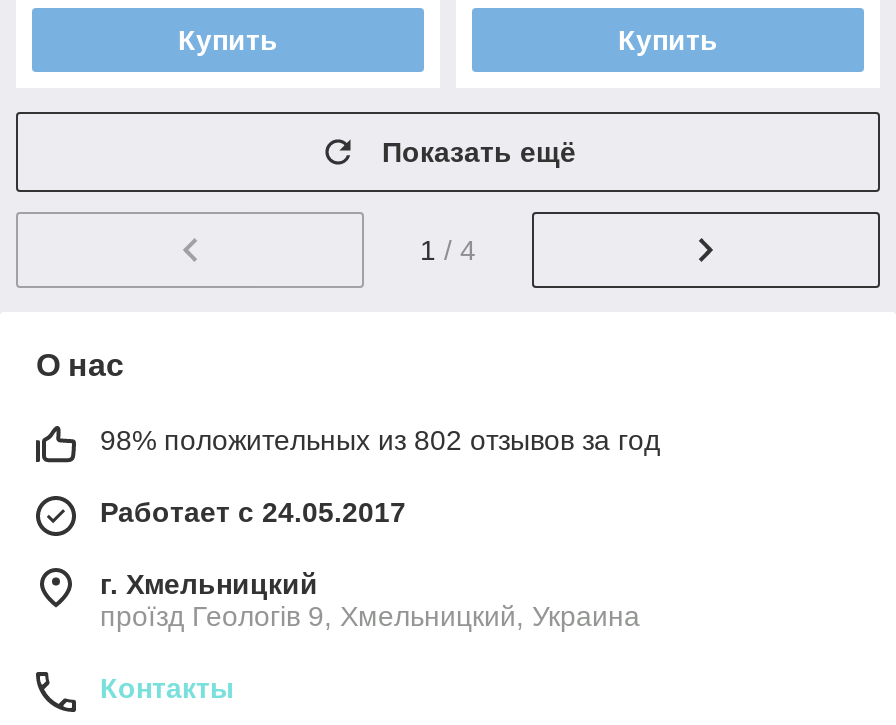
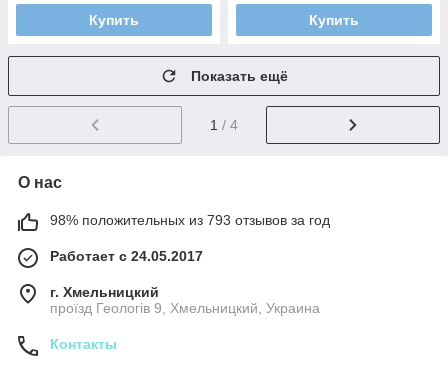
[100,424,660,456] 98% положительных из 802 отзывов за год -> [50,212,330,228] 98% положительных из 793 отзывов за год

